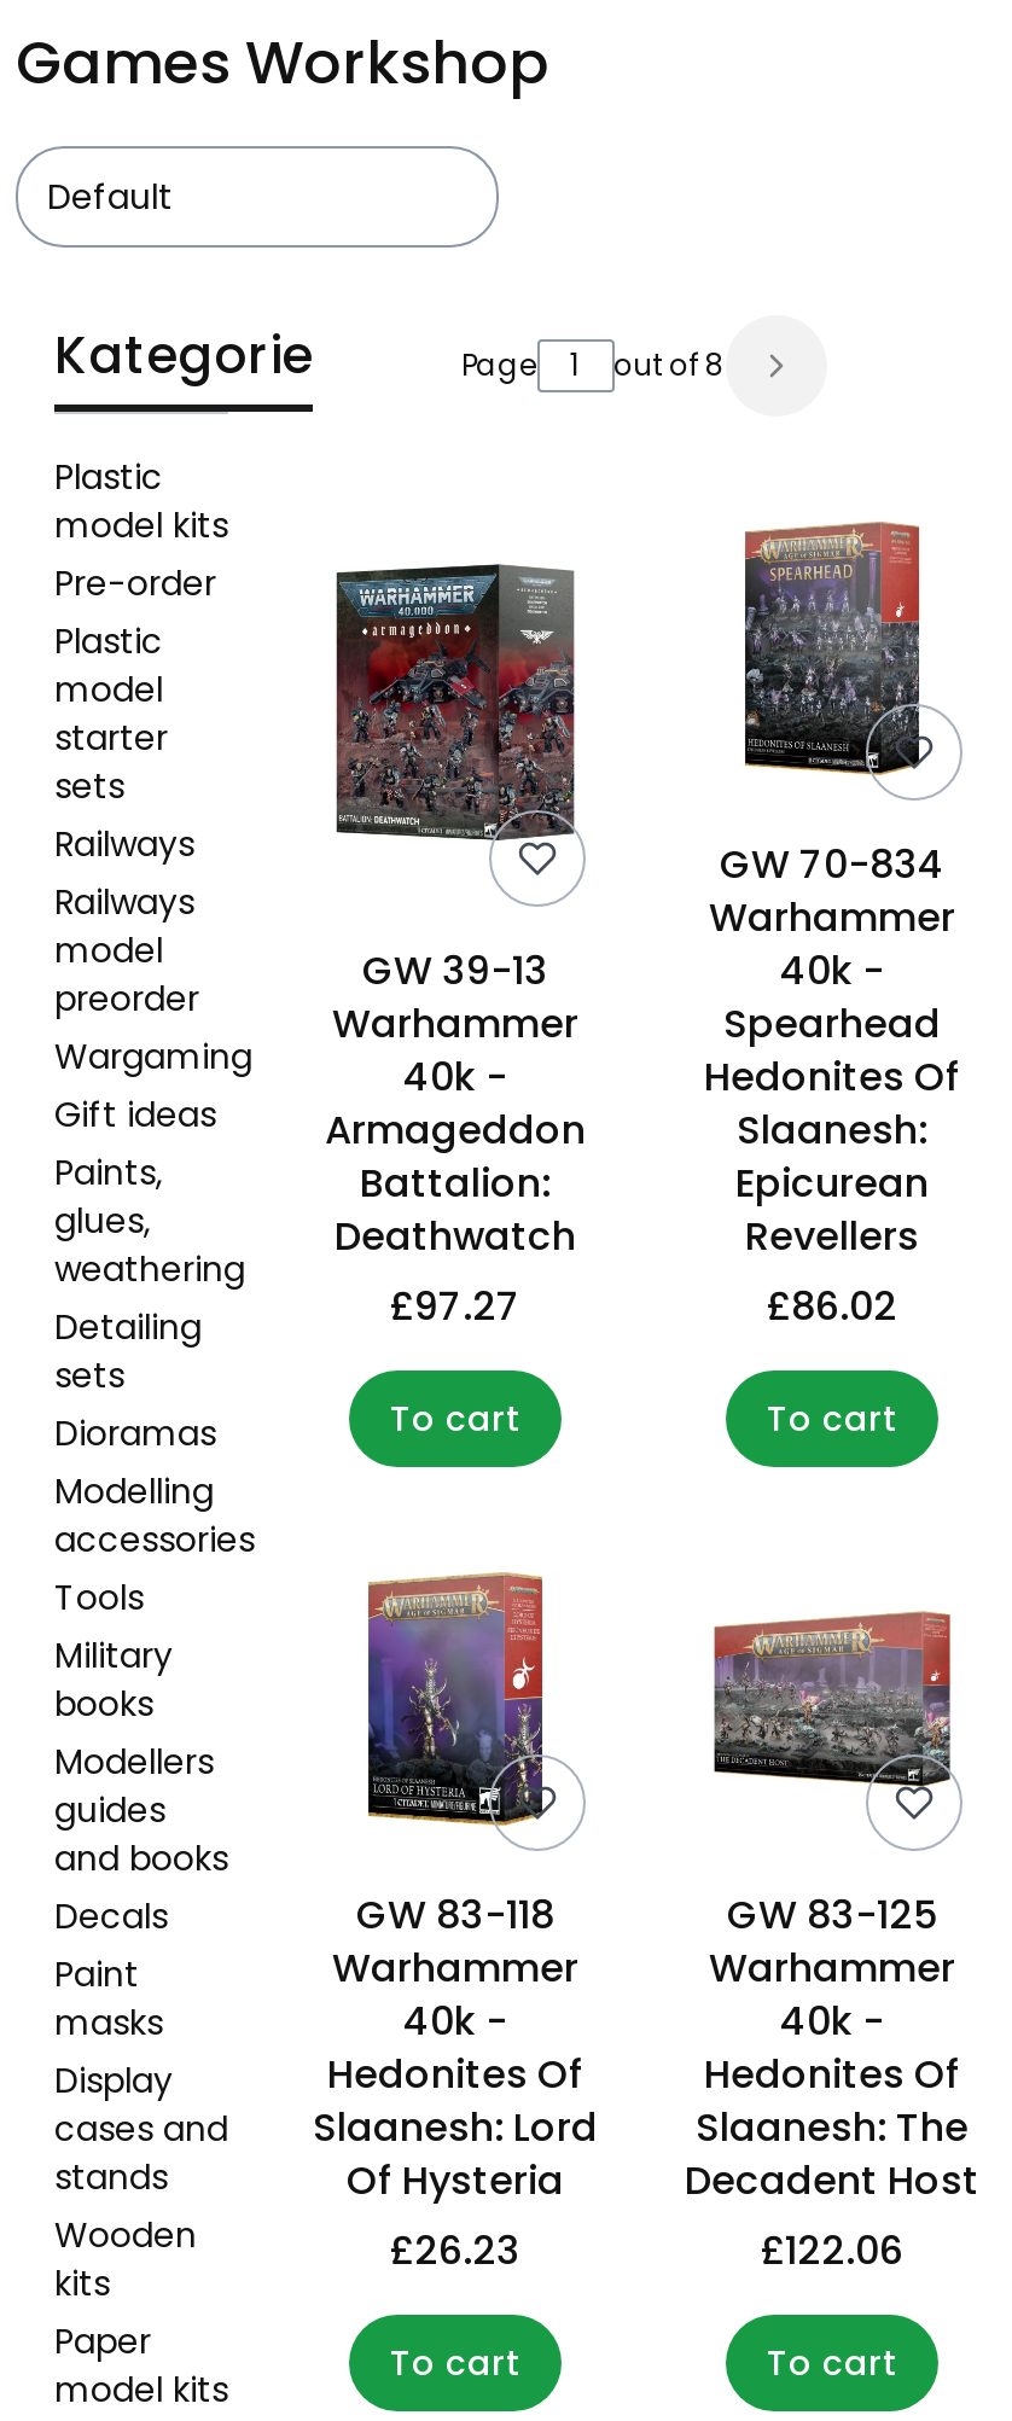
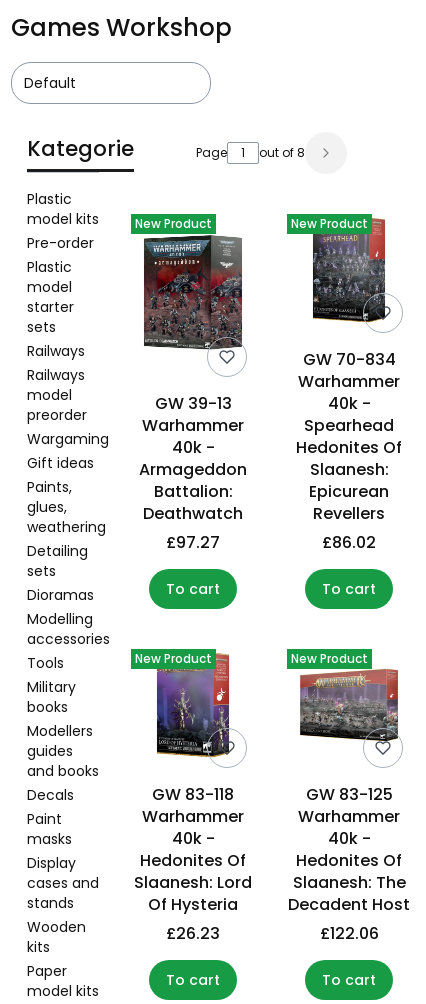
none -> [135,215,212,232] New Product
none -> [291,215,368,232] New Product
none -> [135,650,212,667] New Product
none -> [291,650,368,667] New Product

